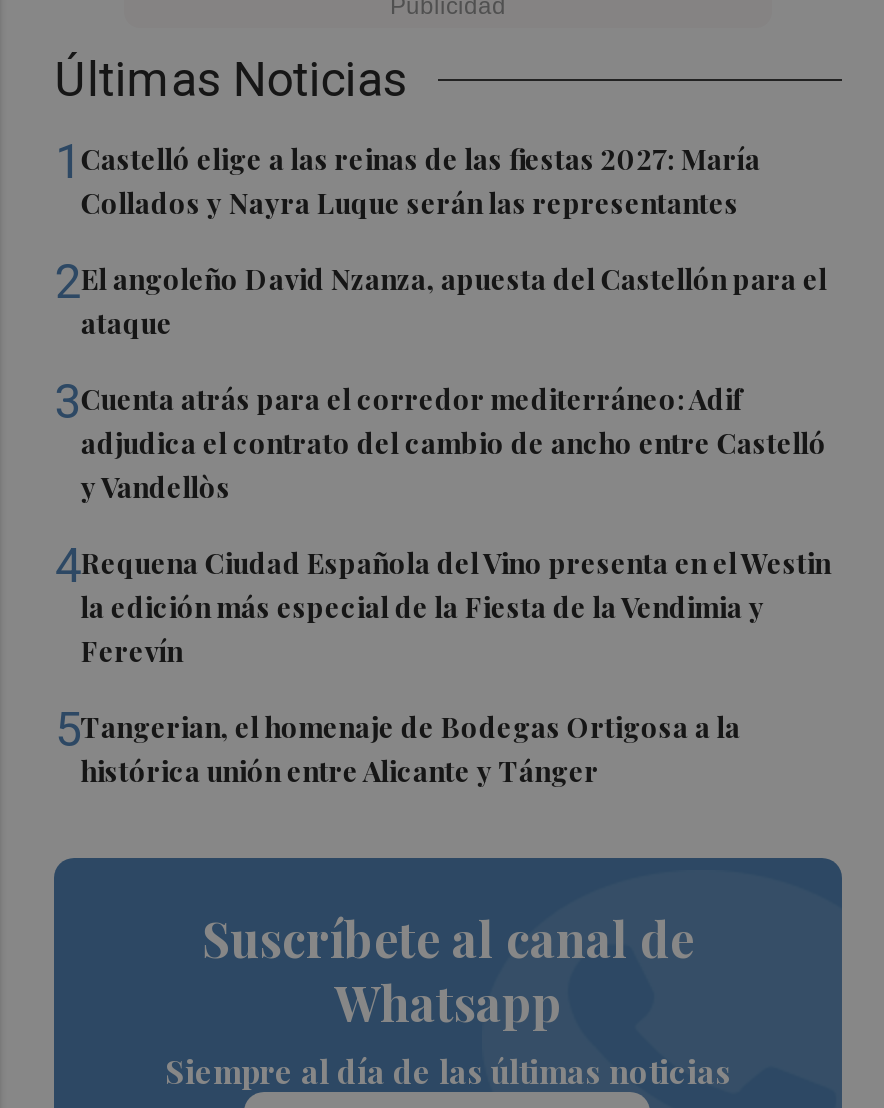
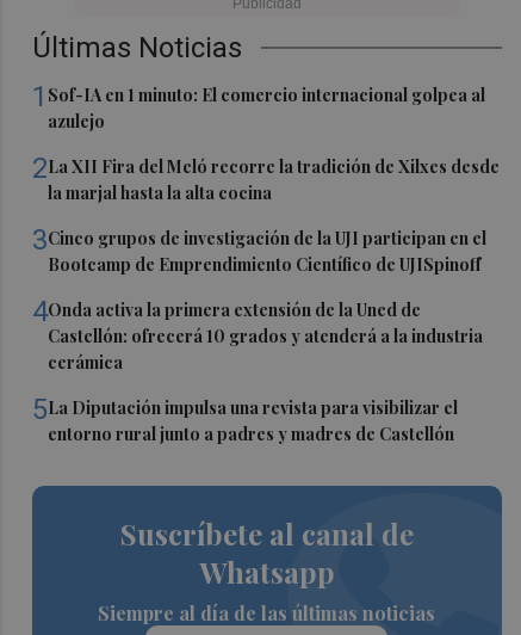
[55,134,761,222] 1 Castelló elige a las reinas de las fiestas 2027: María | Collados y Nayra Luque serán las representantes -> [33,80,486,132] 1 Sof-IA en 1 minuto: El comercio internacional golpea al | azulejo
[55,254,827,342] 2El angoleño David Nzanza, apuesta del Castellón para el | ataque -> [33,151,500,204] 2La XII Fira del Meló recorre la tradición de Xilxes desde | la marjal hasta la alta cocina
[55,374,827,506] 3Cuenta atrás para el corredor mediterráneo: Adif | adjudica el contrato del cambio de ancho entre Castelló | y Vandellòs -> [33,223,487,276] 3Cinco grupos de investigación de la UJI participan en el | Bootcamp de Emprendimiento Científico de UJISpinoff
[55,538,831,670] 4Requena Ciudad Española del Vino presenta en el Westin | la edición más especial de la Fiesta de la Vendimia y | Ferevín -> [33,295,483,373] 4Onda activa la primera extensión de la Uned de | Castellón: ofrecerá 10 grados y atenderá a la industria | cerámica
[55,702,741,790] 5Tangerian, el homenaje de Bodegas Ortigosa a la | histórica unión entre Alicante y Tánger -> [33,393,458,445] 5La Diputación impulsa una revista para visibilizar el | entorno rural junto a padres y madres de Castellón

